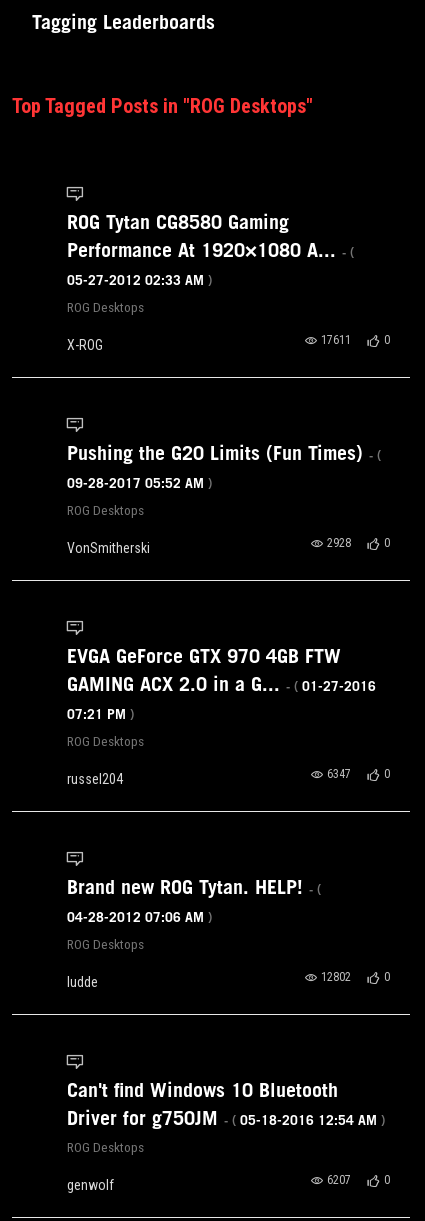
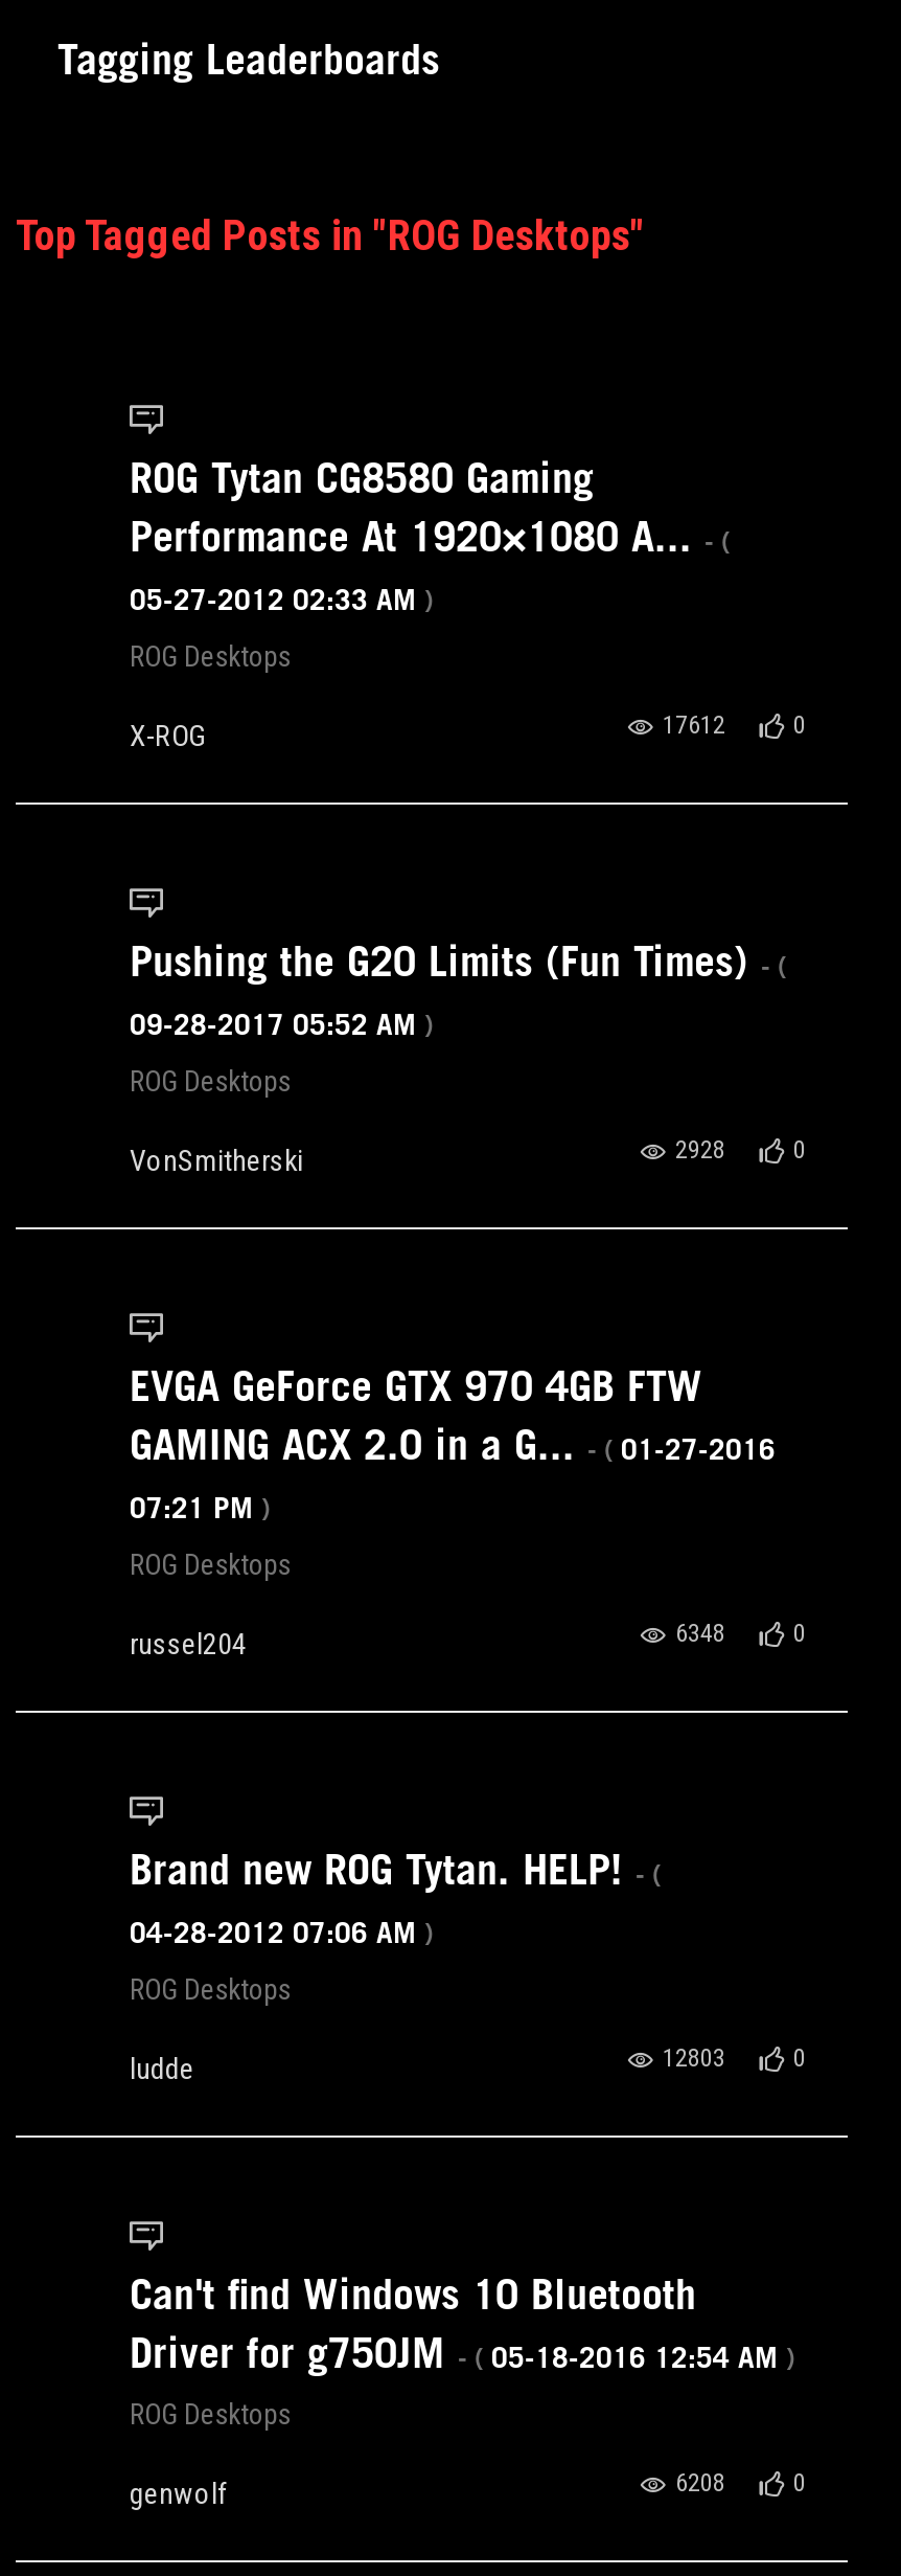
[318,333,351,347] 17611 -> [656,710,725,740] 17612
[324,767,351,781] 6347 -> [669,1619,725,1648] 6348
[318,970,351,984] 12802 -> [656,2043,725,2073] 12803
[324,1173,351,1187] 6207 -> [669,2468,725,2498] 6208

